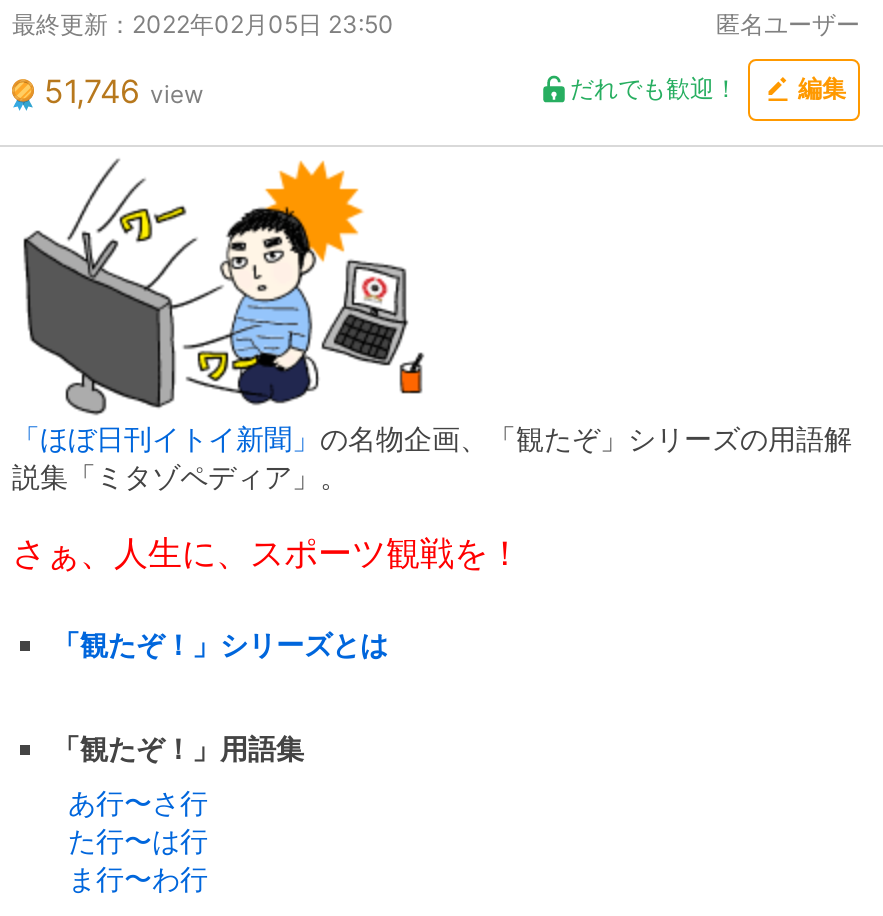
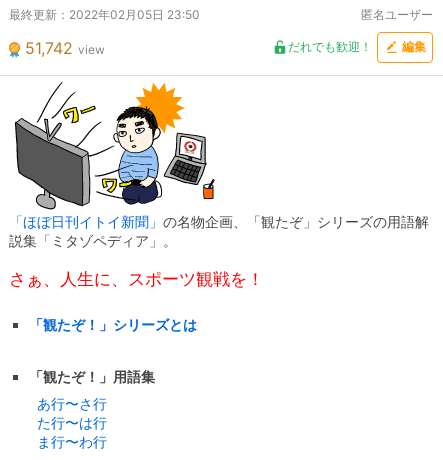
[44,70,204,110] 51,746 view -> [25,37,105,57] 51,742 view

